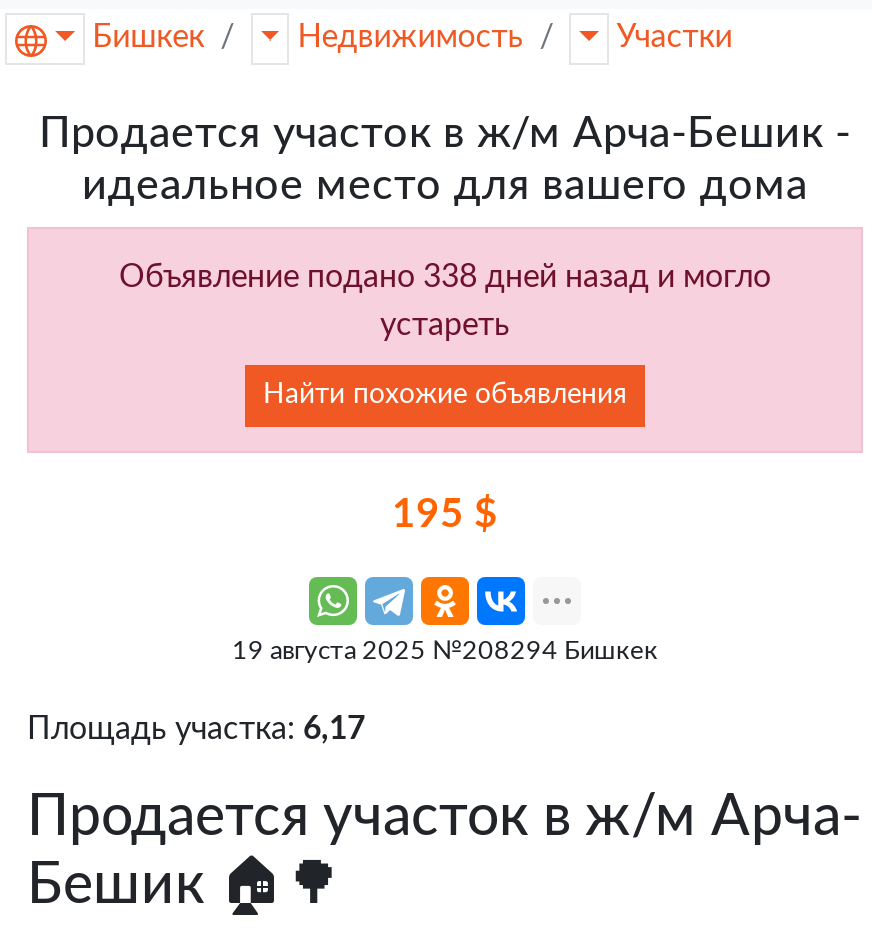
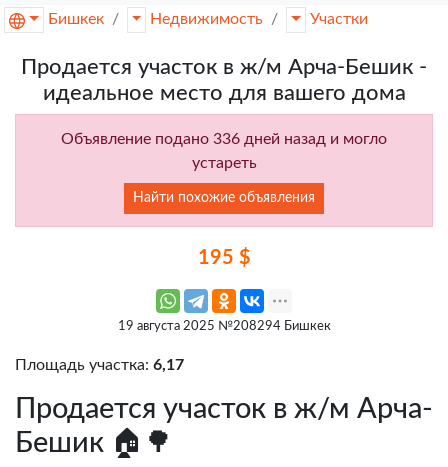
[119,261,771,293] Объявление подано 338 дней назад и могло -> [61,131,387,147] Объявление подано 336 дней назад и могло

